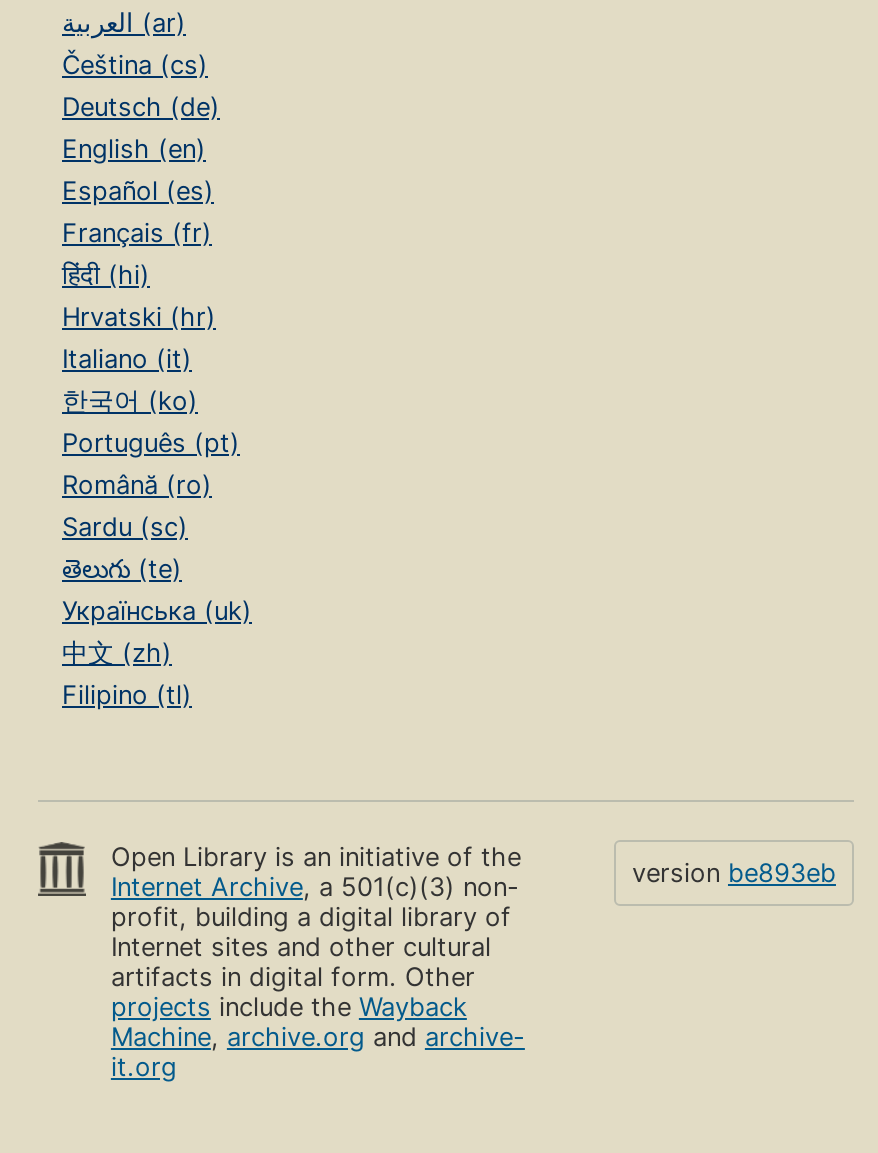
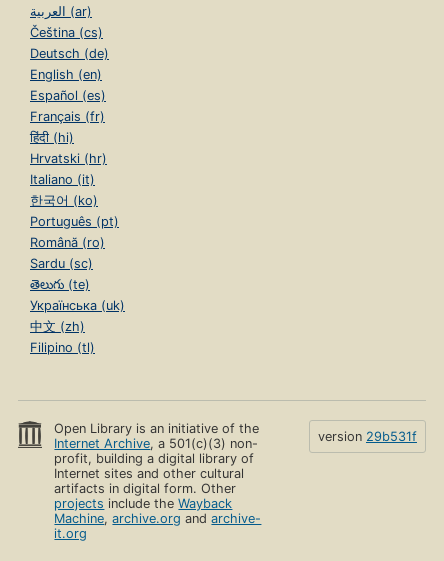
[632,858,836,888] version be893eb -> [318,429,417,444] version 29b531f

